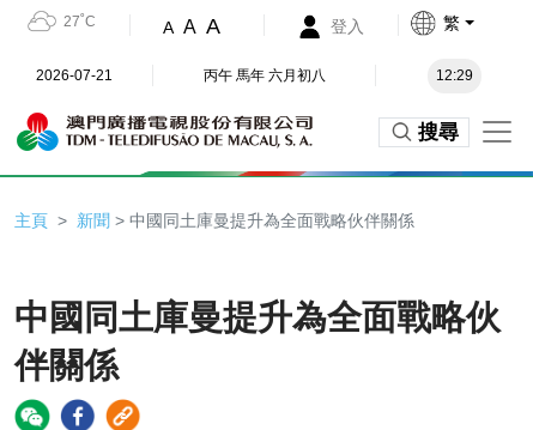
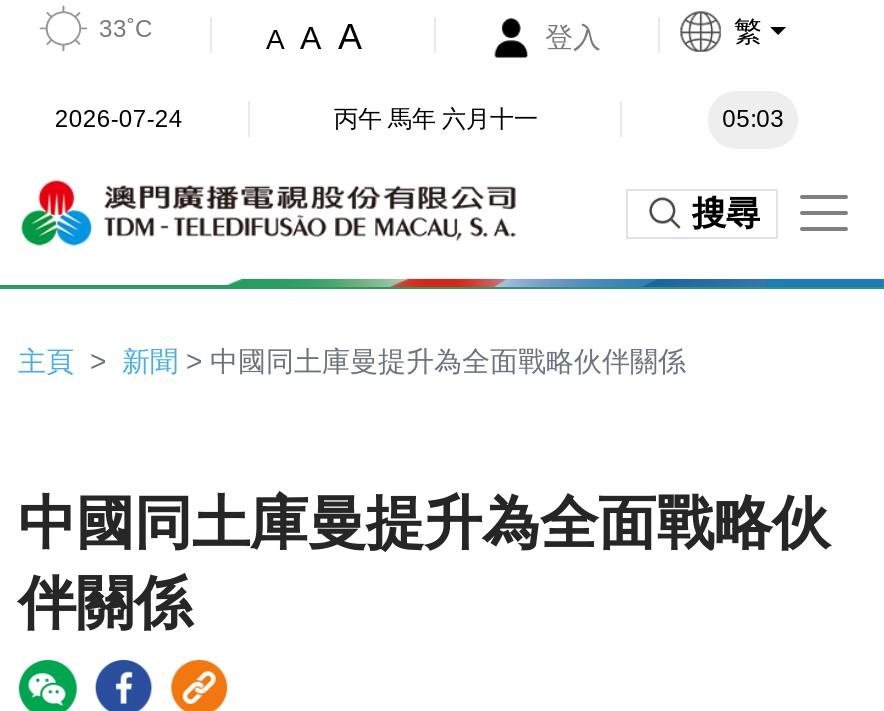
[63,13,95,30] 27˚C -> [99,15,153,43] 33˚C
[36,66,113,83] 2026-07-21 -> [55,104,183,132] 2026-07-24
[204,66,326,83] 丙午 馬年 六月初八 -> [334,104,538,132] 丙午 馬年 六月十一
[436,66,473,83] 12:29 -> [722,104,784,132] 05:03

